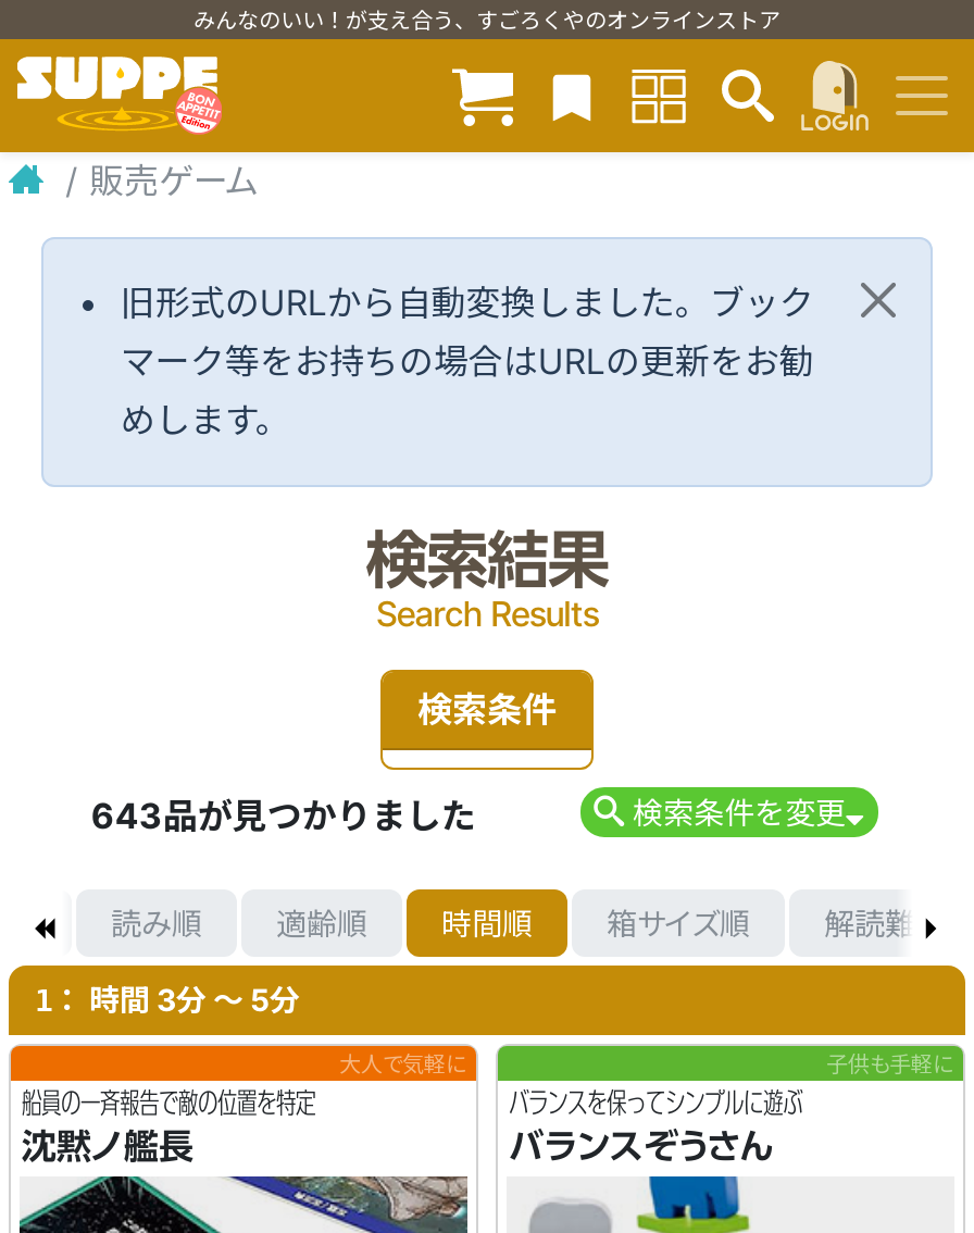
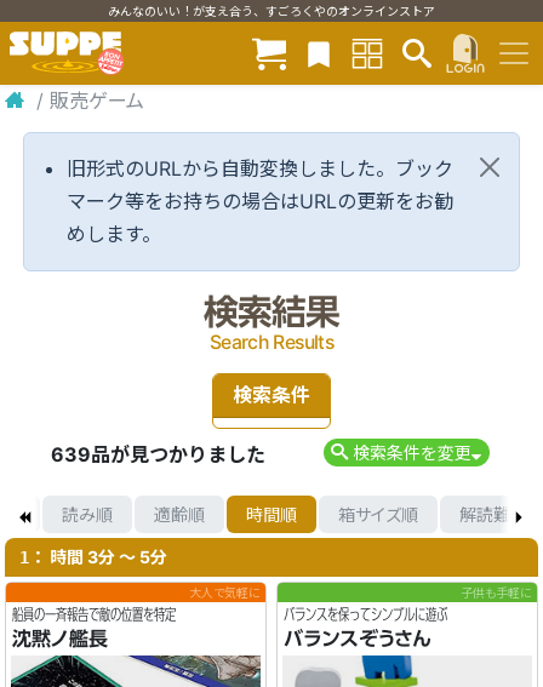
[91,794,476,837] 643品が見つかりました -> [51,442,265,466] 639品が見つかりました

